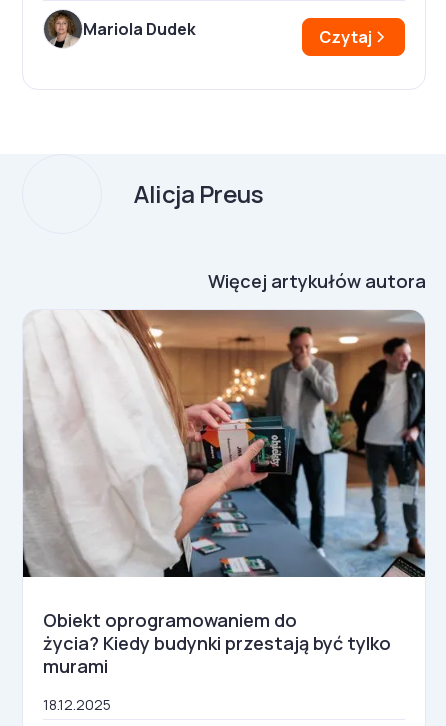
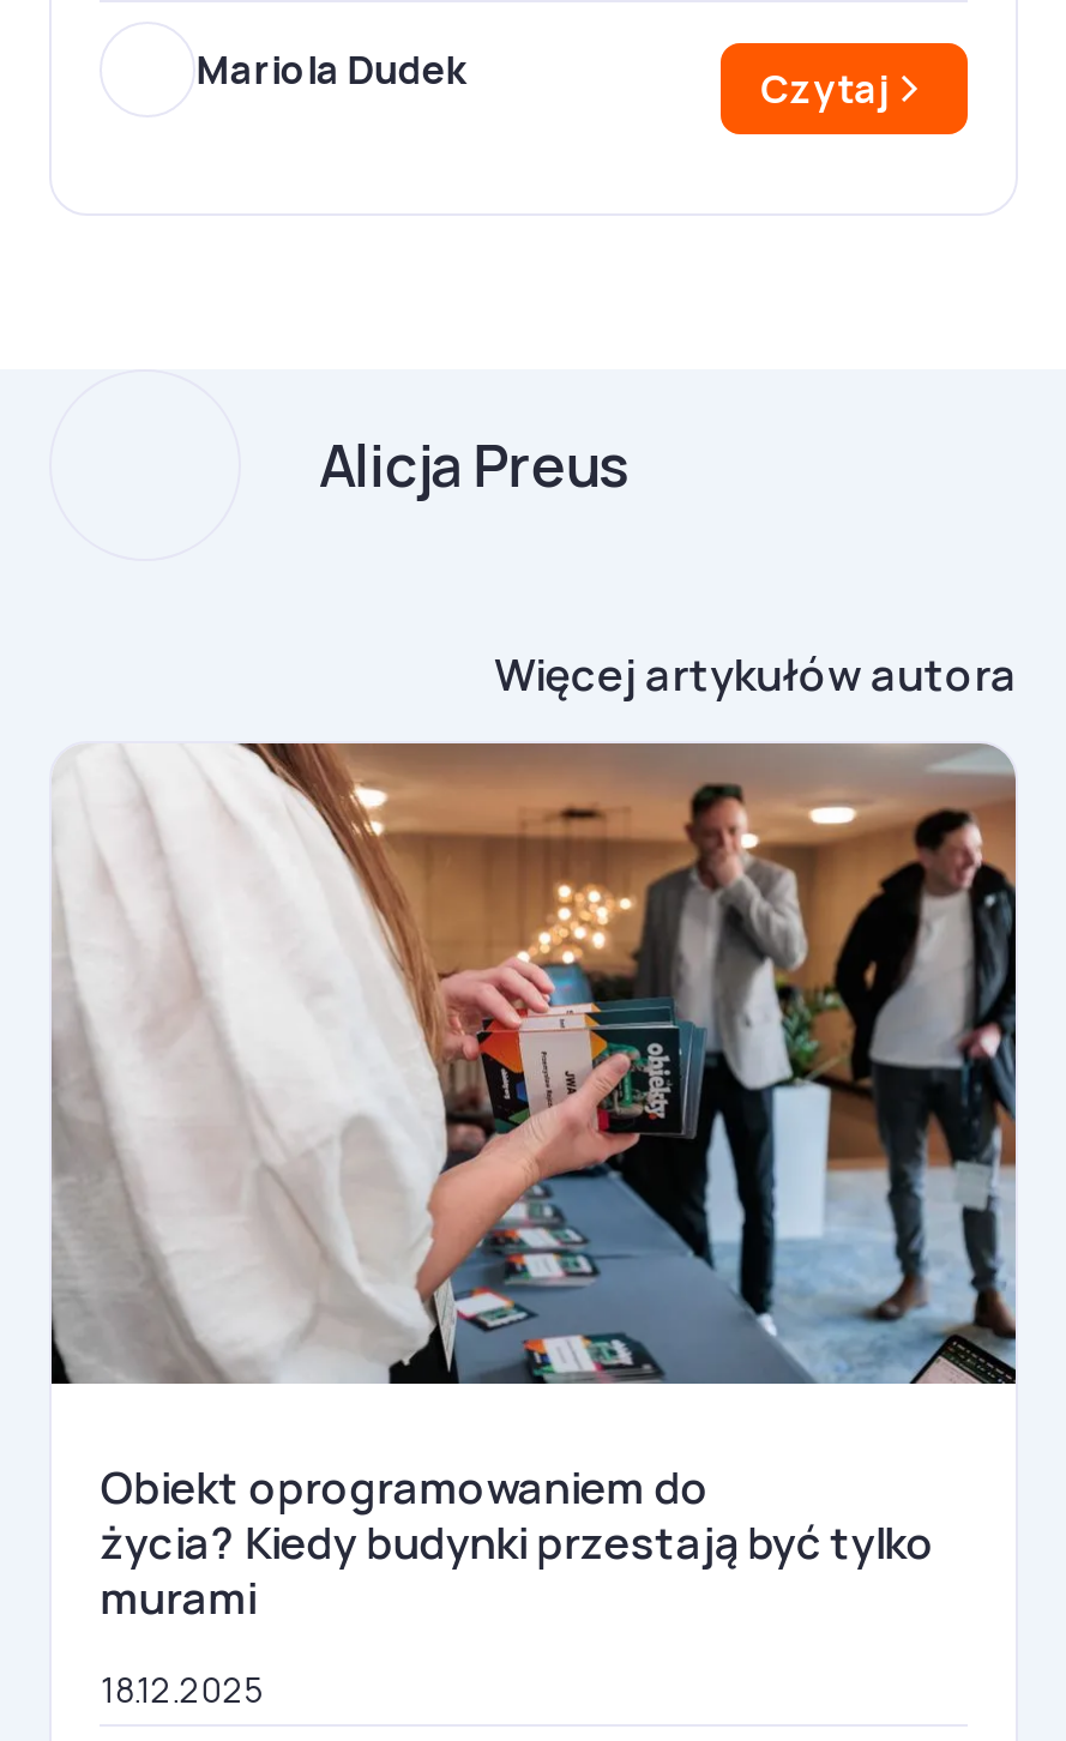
[43,9,80,49] [image] -> none

